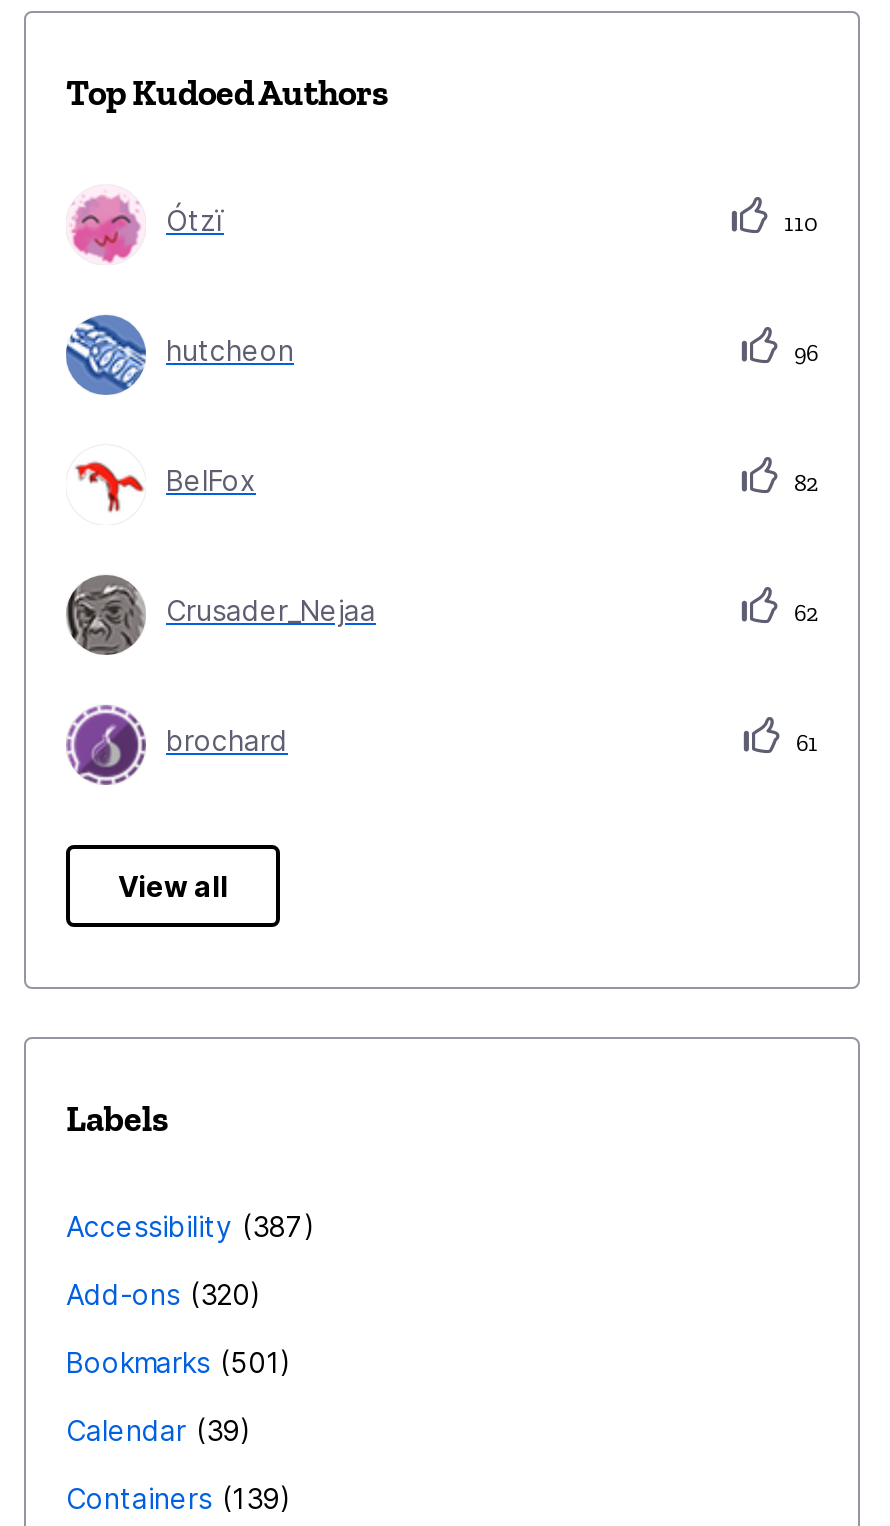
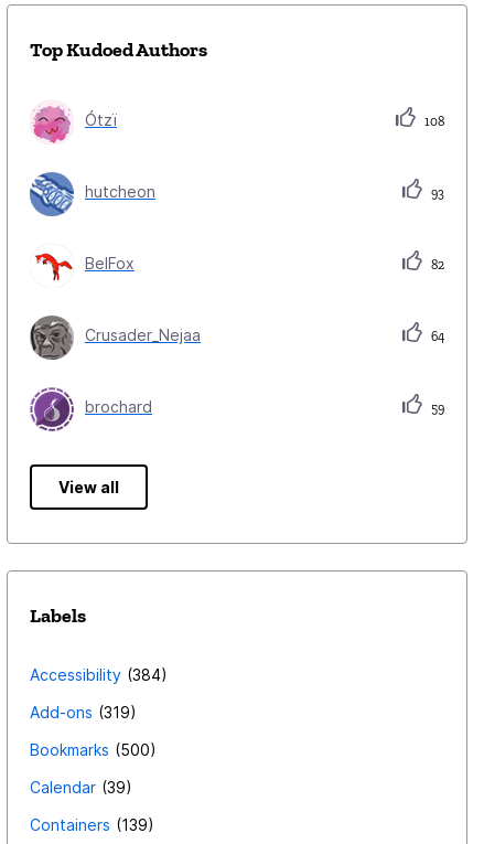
[778,209,818,237] 110 -> [421,114,444,129] 108
[788,339,818,367] 96 -> [428,185,444,201] 93
[788,599,818,627] 62 -> [428,329,444,344] 64
[790,729,818,757] 61 -> [428,400,444,416] 59
[66,1209,304,1243] Accessibility 387 -> [30,665,161,684] Accessibility 384
[66,1277,250,1311] Add-ons 320 -> [30,703,130,722] Add-ons 319
[66,1345,280,1379] Bookmarks 501 -> [30,741,150,759] Bookmarks 500

